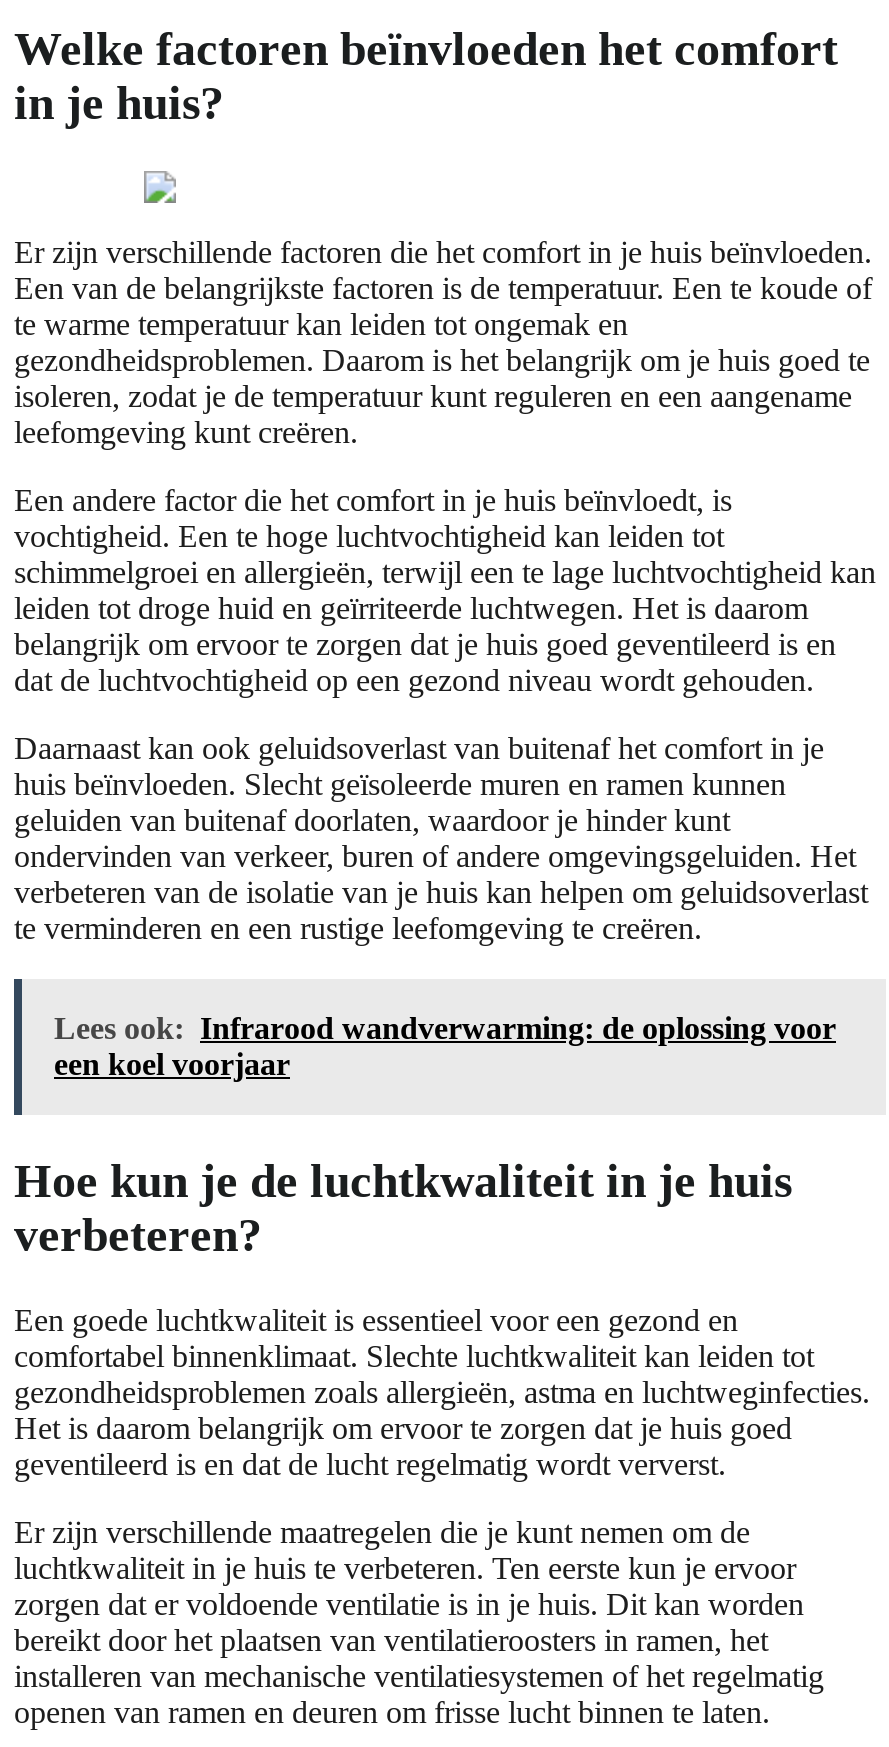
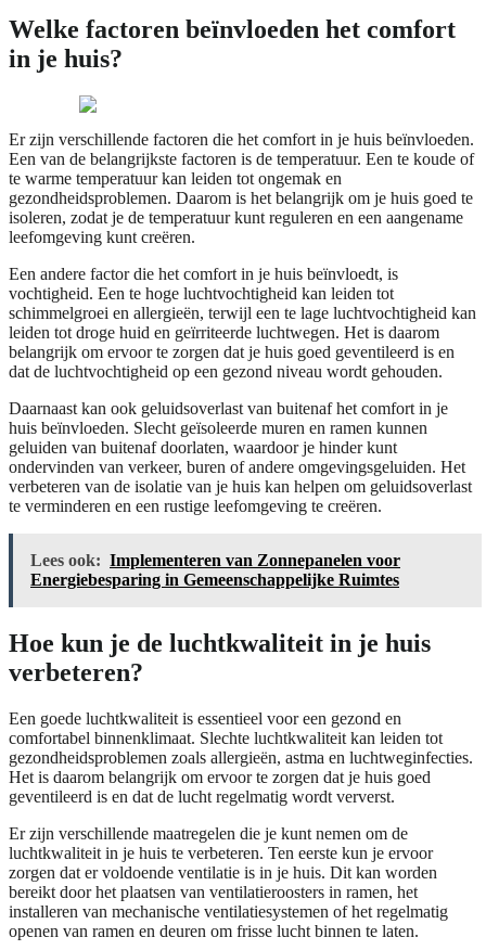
[54,1011,836,1081] Lees ook: Infrarood wandverwarming: de oplossing voor | een koel voorjaar -> [30,551,400,589] Lees ook: Implementeren van Zonnepanelen voor | Energiebesparing in Gemeenschappelijke Ruimtes

